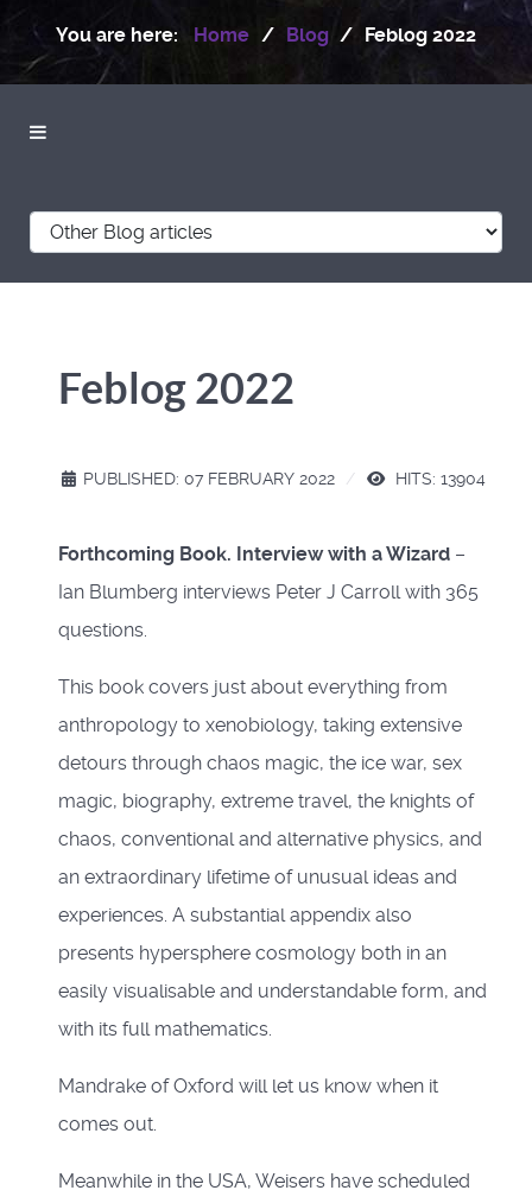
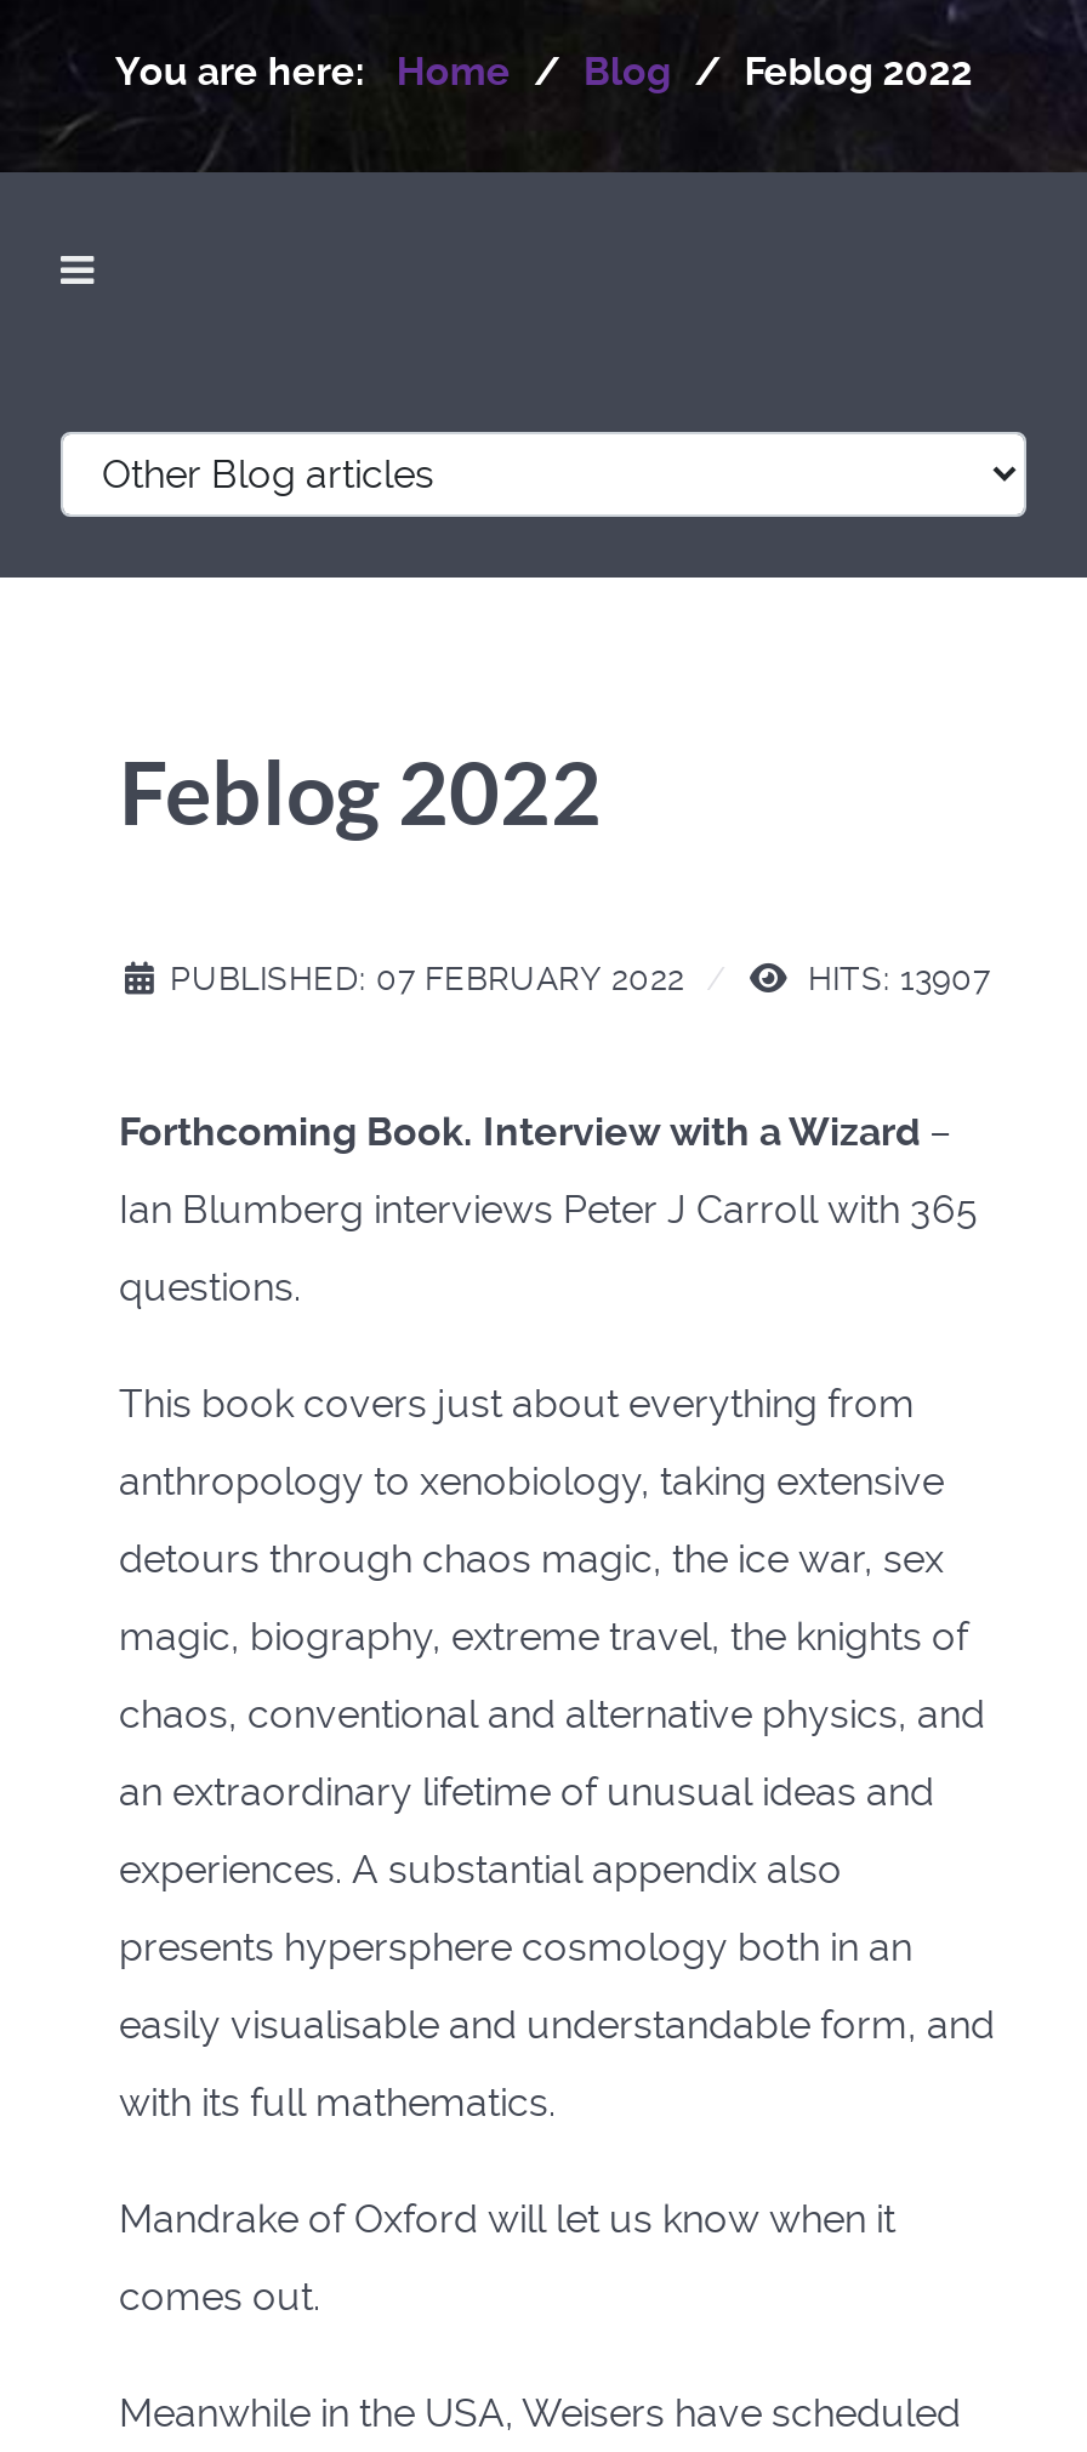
[391,469,486,488] HITS: 13904 -> [798,958,990,997] HITS: 13907

